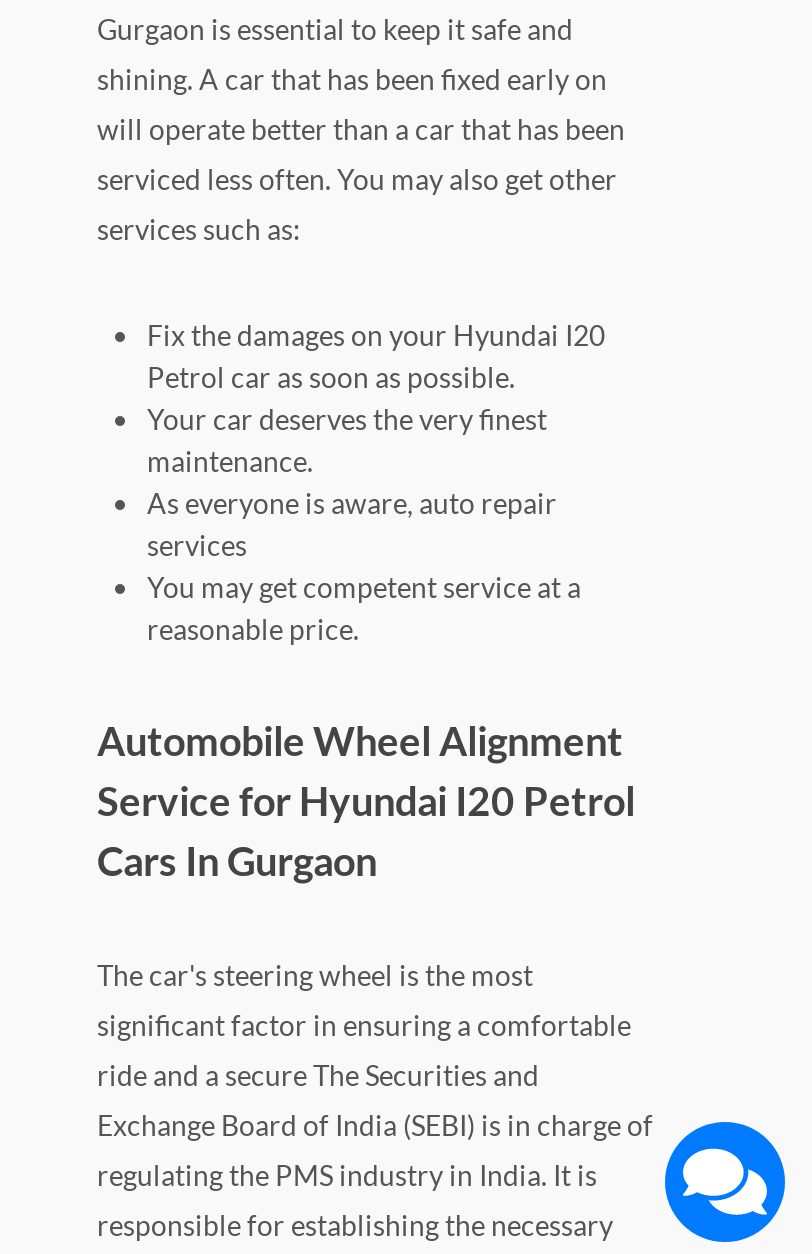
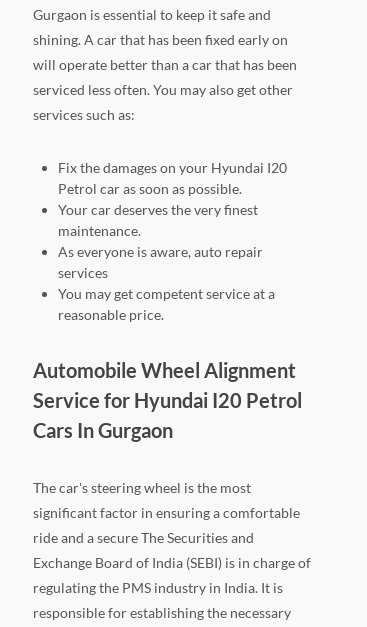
[663,1120,787,1244] [image] -> none

